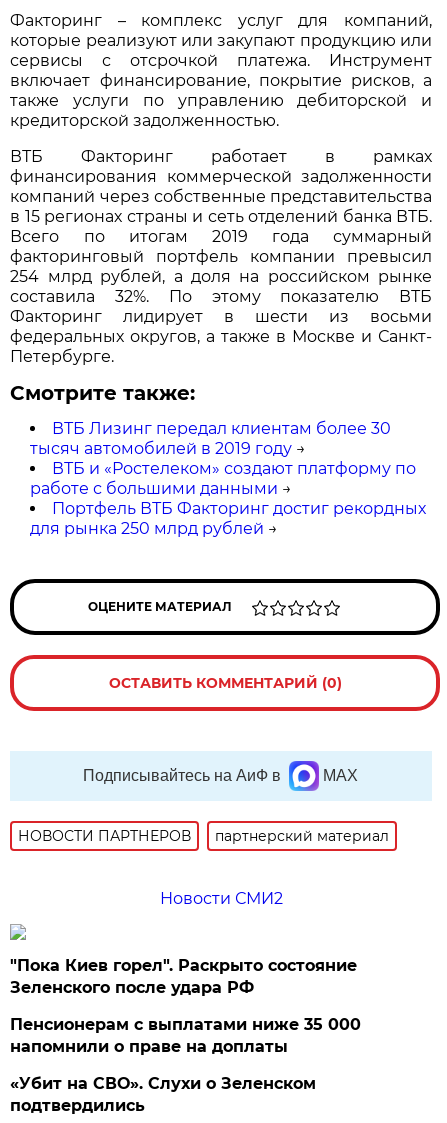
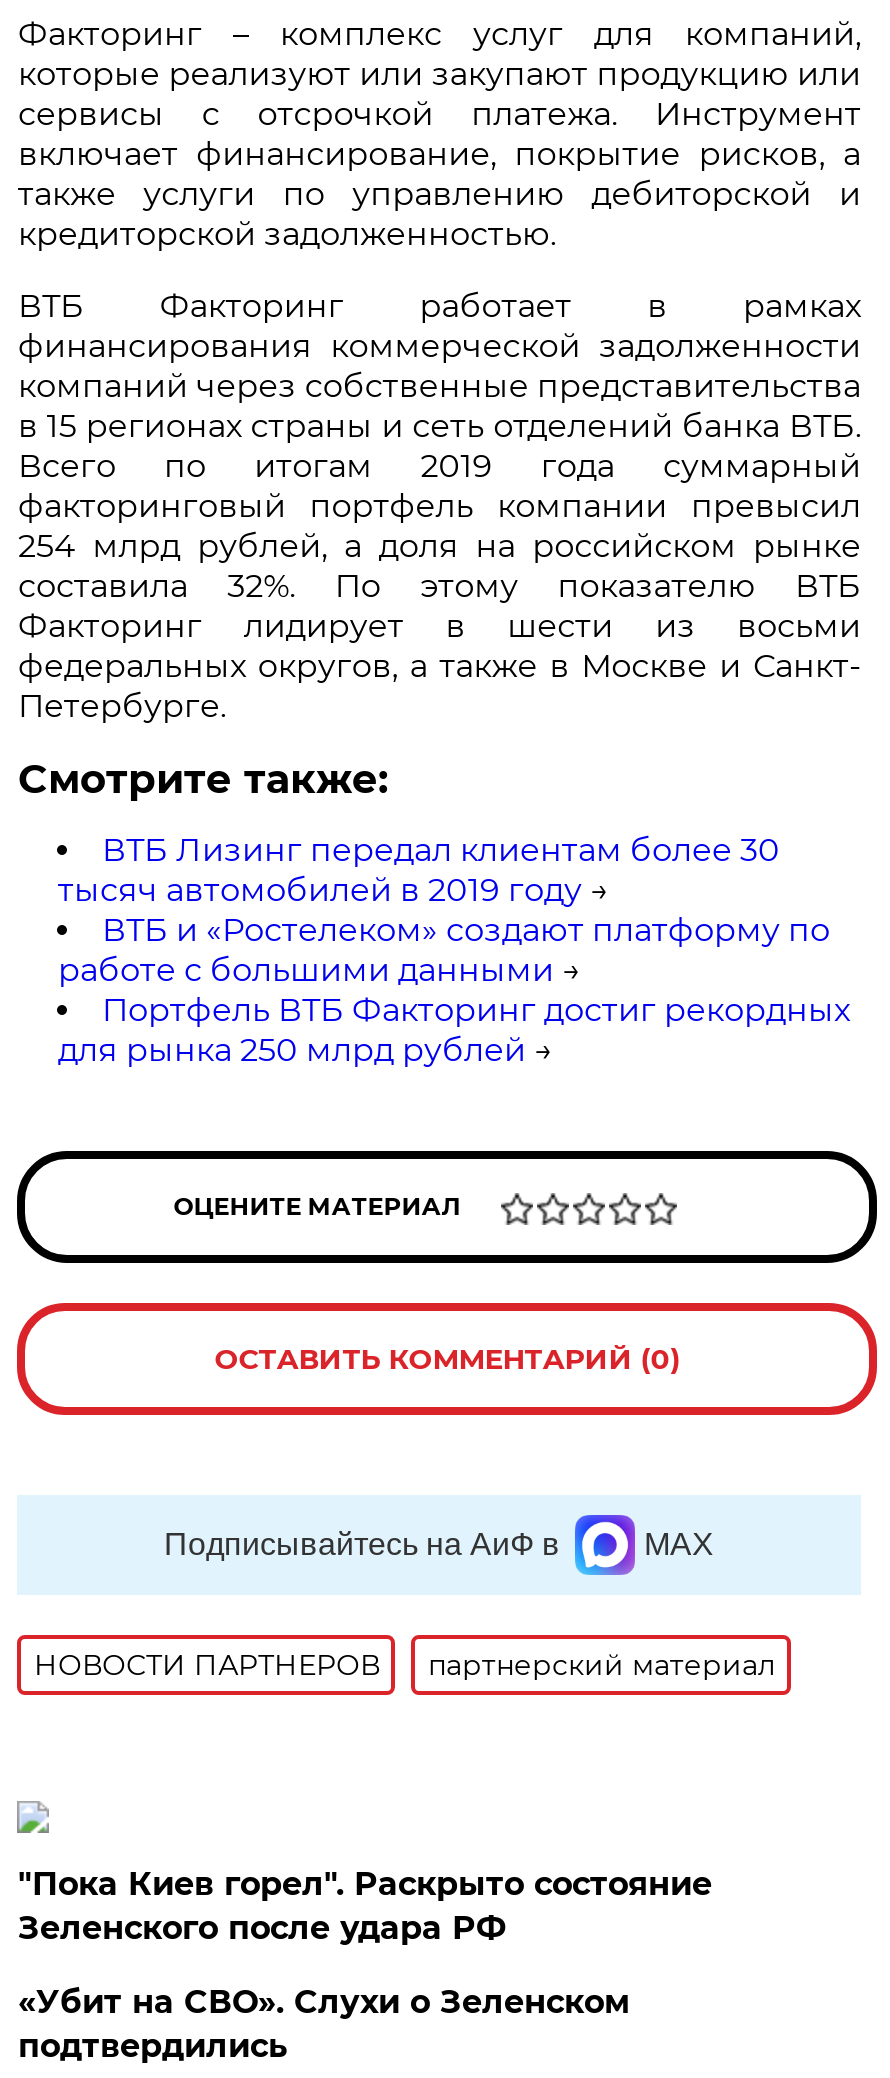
[160,889,283,908] Новости СМИ2 -> none
[10,1015,361,1056] Пенсионерам с выплатами ниже 35 000 | напомнили о праве на доплаты -> none

